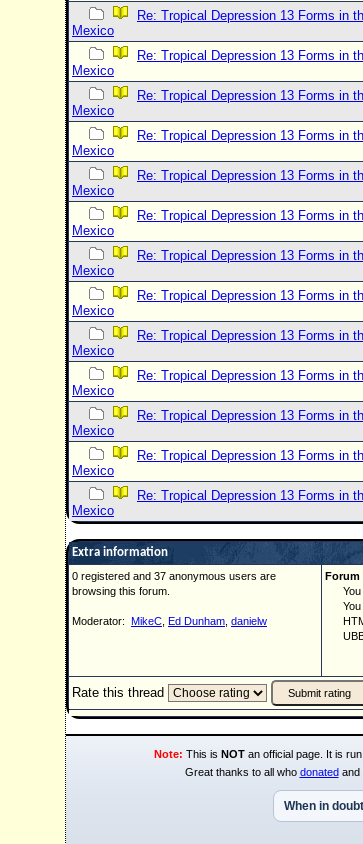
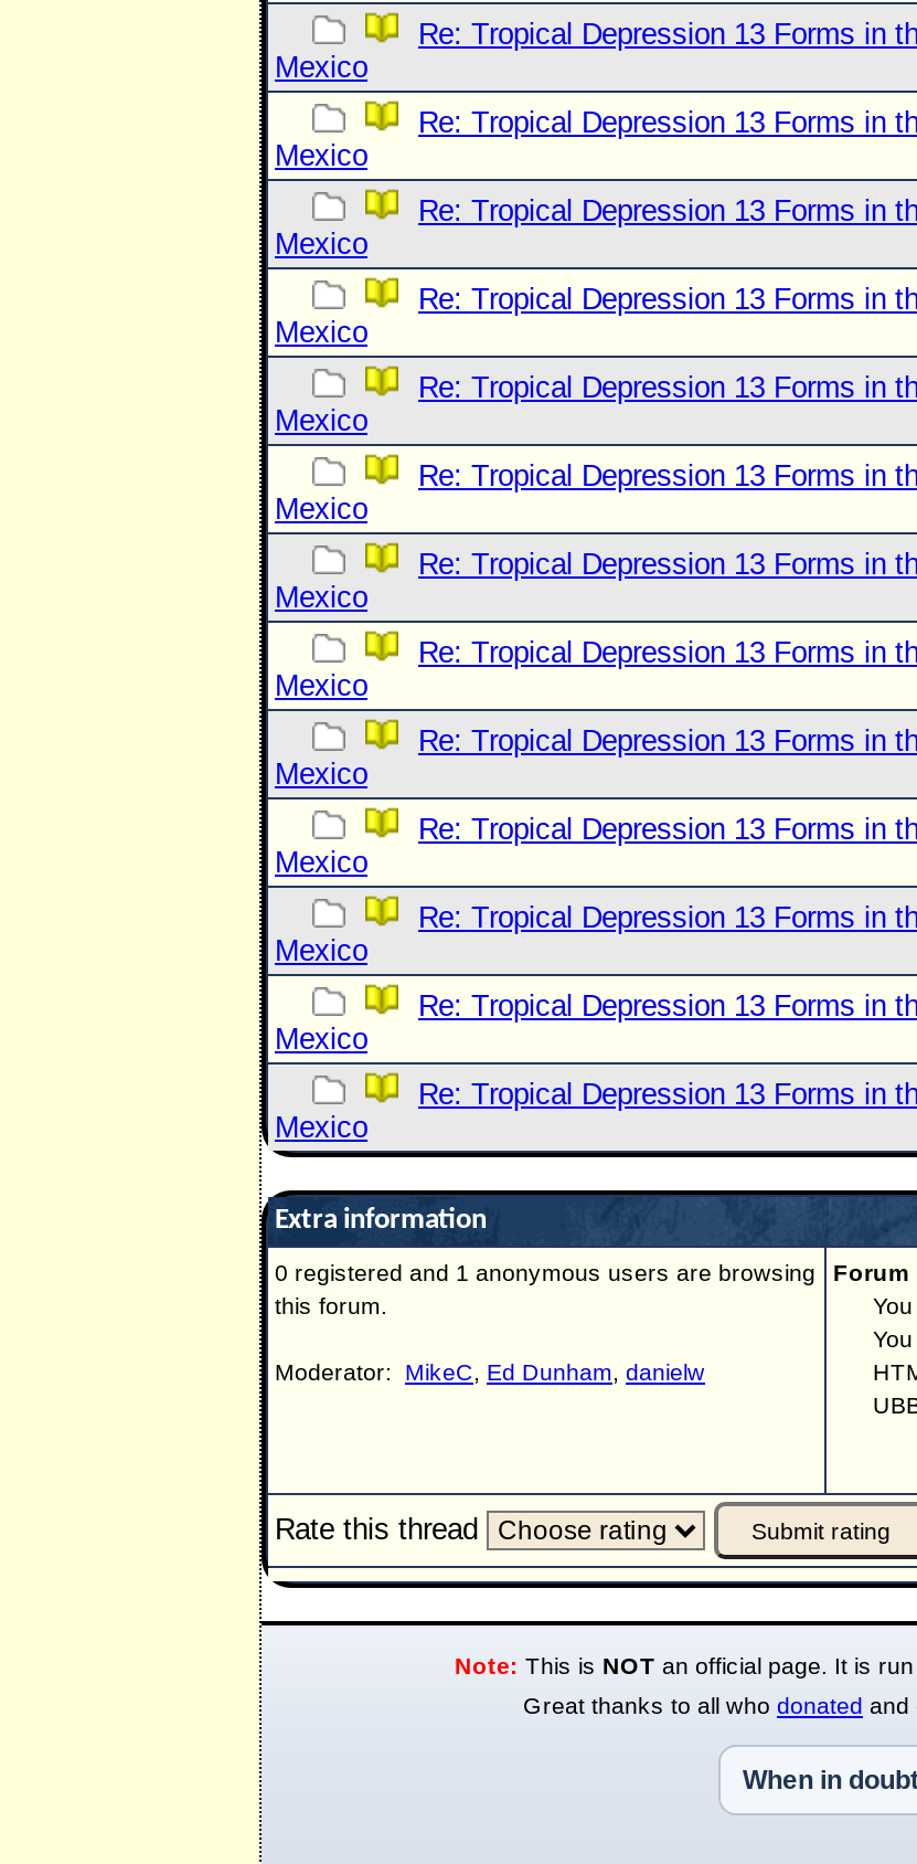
[72,570,276,597] 0 registered and 37 anonymous users are | browsing this forum. -> [275,1259,815,1318] 0 registered and 1 anonymous users are browsing | this forum.

